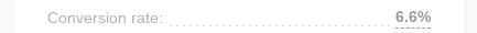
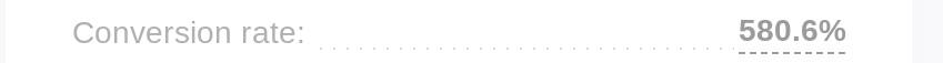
[395,8,431,25] 6.6% -> [739,12,845,48] 580.6%

